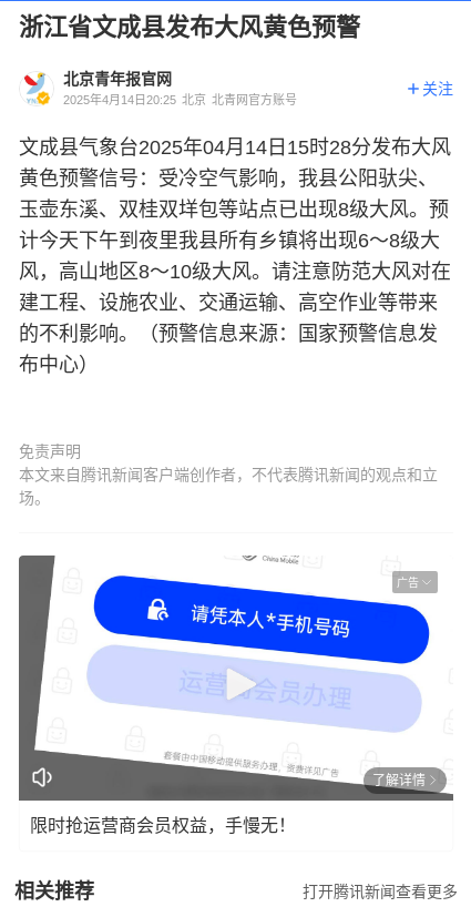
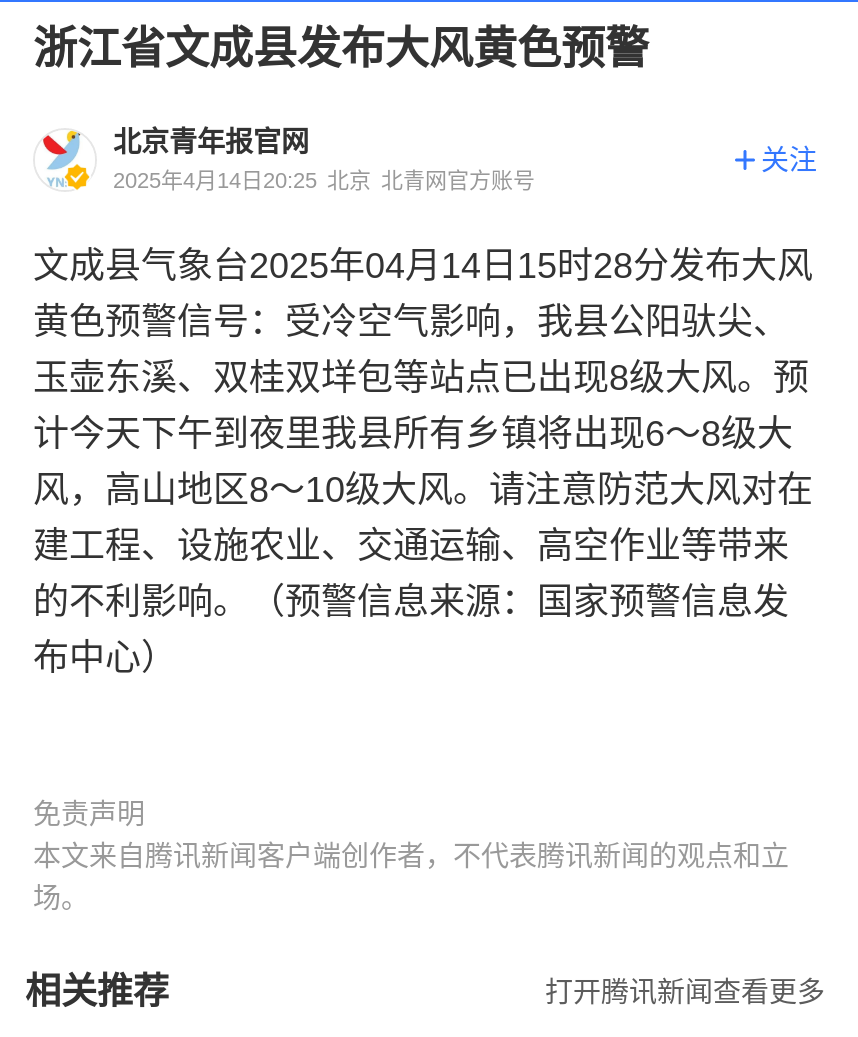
[18,556,454,802] [image] | 广告 -> none
[30,772,426,834] 了解详情 | 限时抢运营商会员权益，手慢无！ -> none

